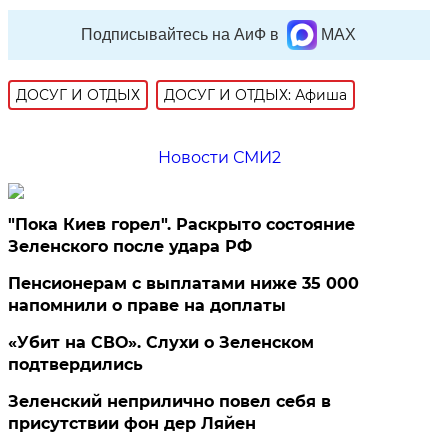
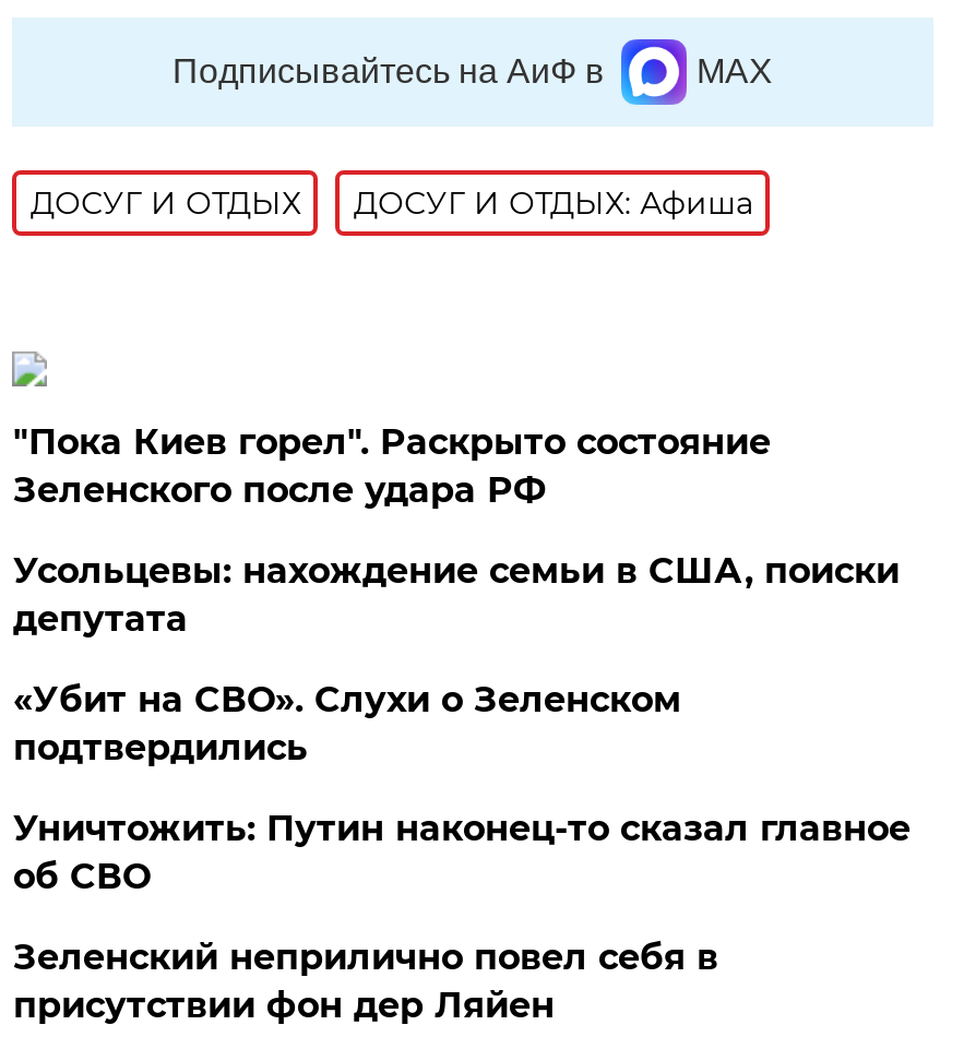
[158,148,281,167] Новости СМИ2 -> none
moved [8,215,355,256] -> [13,421,771,511]: "Пока Киев горел". Раскрыто состояние | Зеленского после удара РФ
[8,274,359,315] Пенсионерам с выплатами ниже 35 000 | напомнили о праве на доплаты -> [13,550,899,640] Усольцевы: нахождение семьи в США, поиски | депутата
moved [8,333,314,374] -> [13,679,681,768]: «Убит на СВО». Слухи о Зеленском | подтвердились
none -> [13,808,910,897] Уничтожить: Путин наконец-то сказал главное | об СВО

